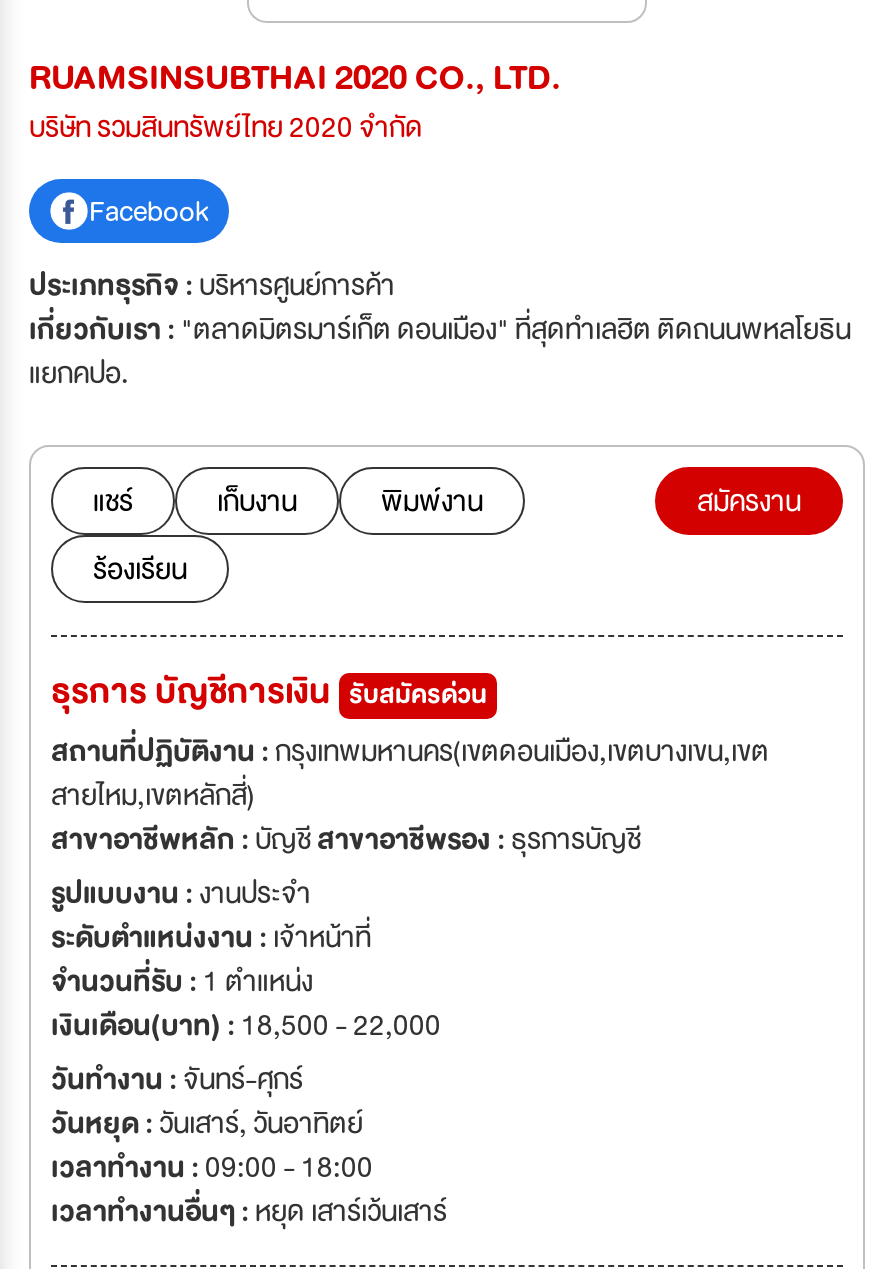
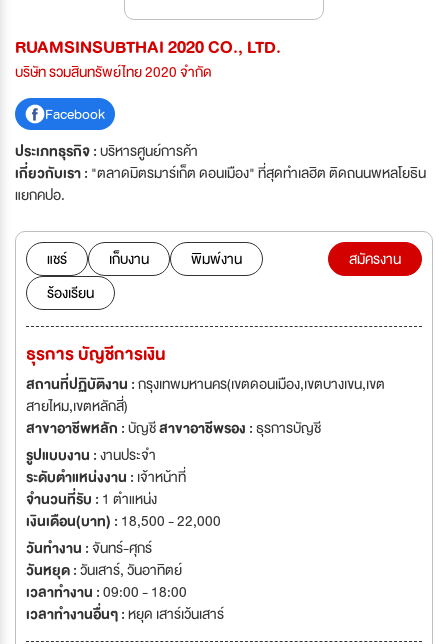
[51,663,487,721] ธุรการ บัญชีการเงิน รับสมัครด่วน -> [26,340,166,369] ธุรการ บัญชีการเงิน

